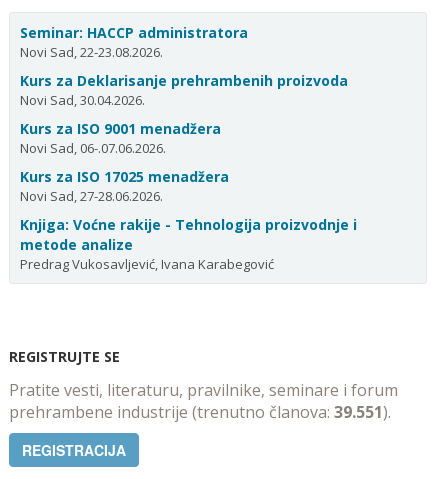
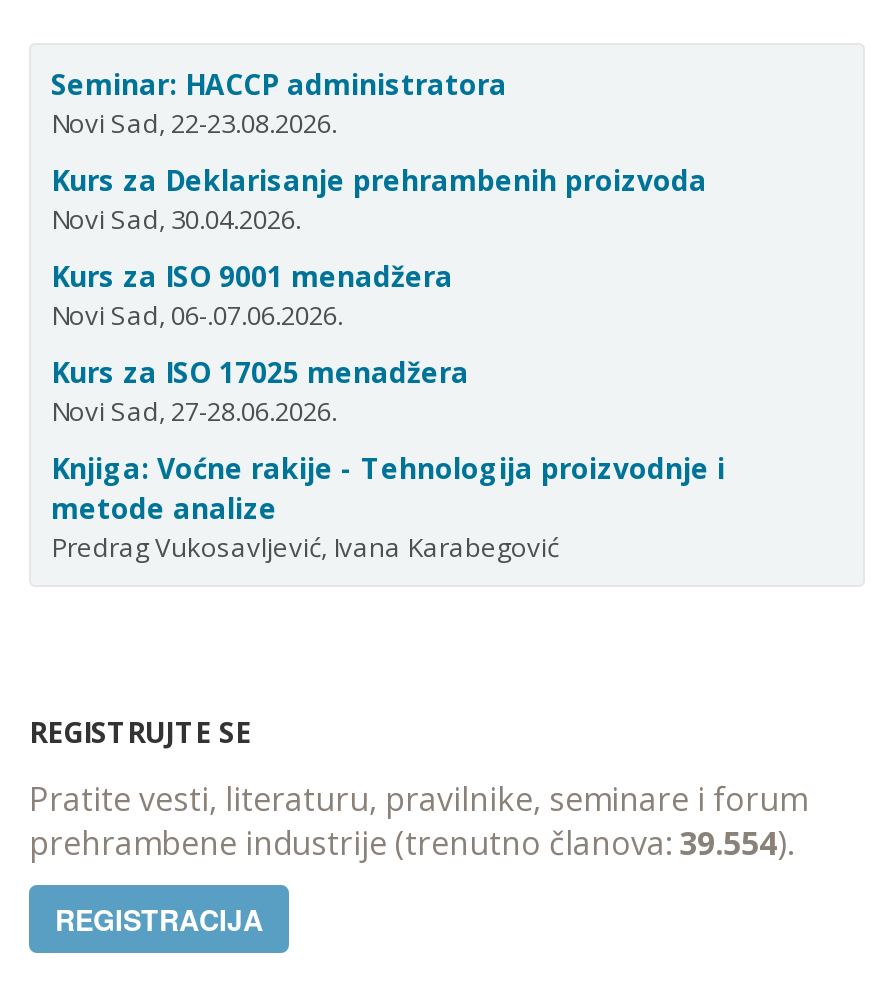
[9,401,391,423] prehrambene industrije (trenutno članova: 39.551). -> [29,821,793,865] prehrambene industrije (trenutno članova: 39.554).

